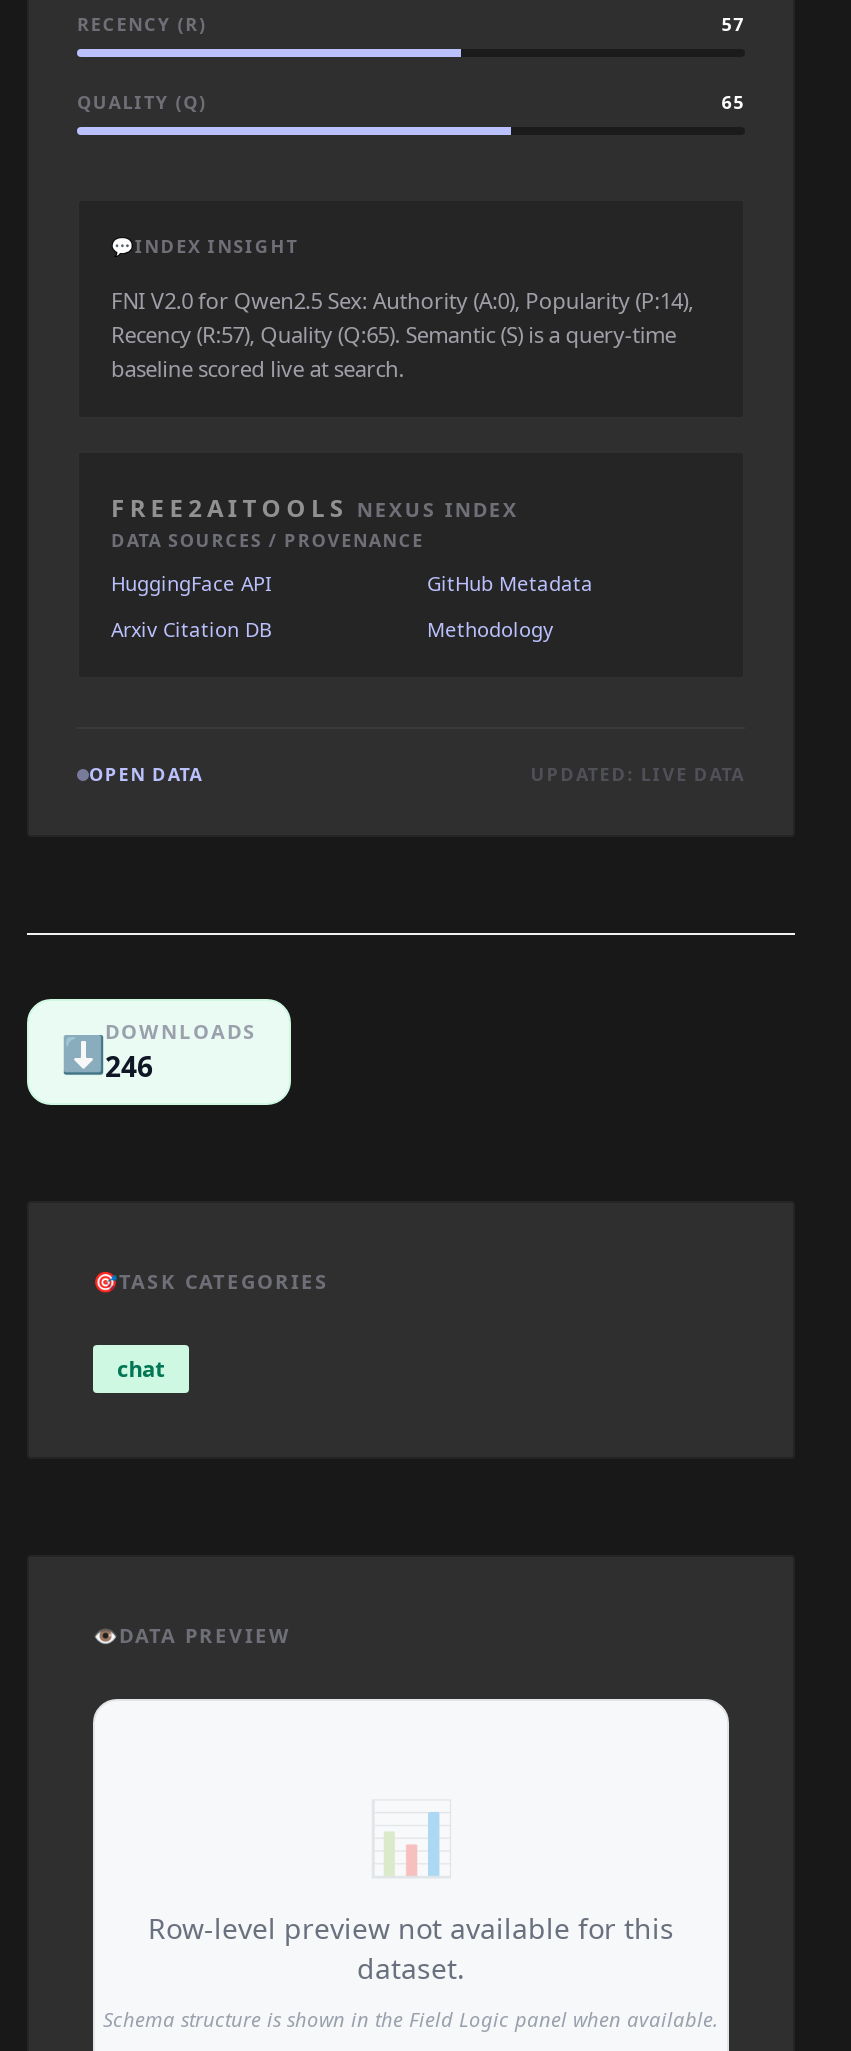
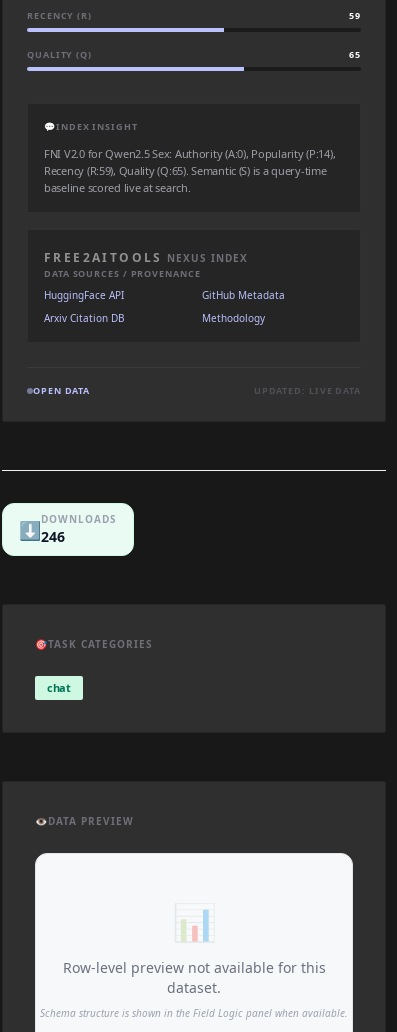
[721,11,745,37] 57 -> [349,9,361,22] 59
[111,319,676,349] Recency (R:57), Quality (Q:65). Semantic (S) is a query-time -> [44,163,326,178] Recency (R:59), Quality (Q:65). Semantic (S) is a query-time

